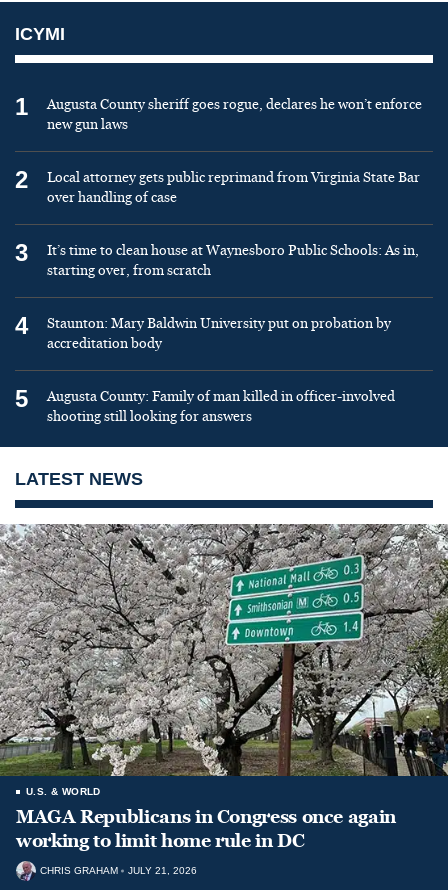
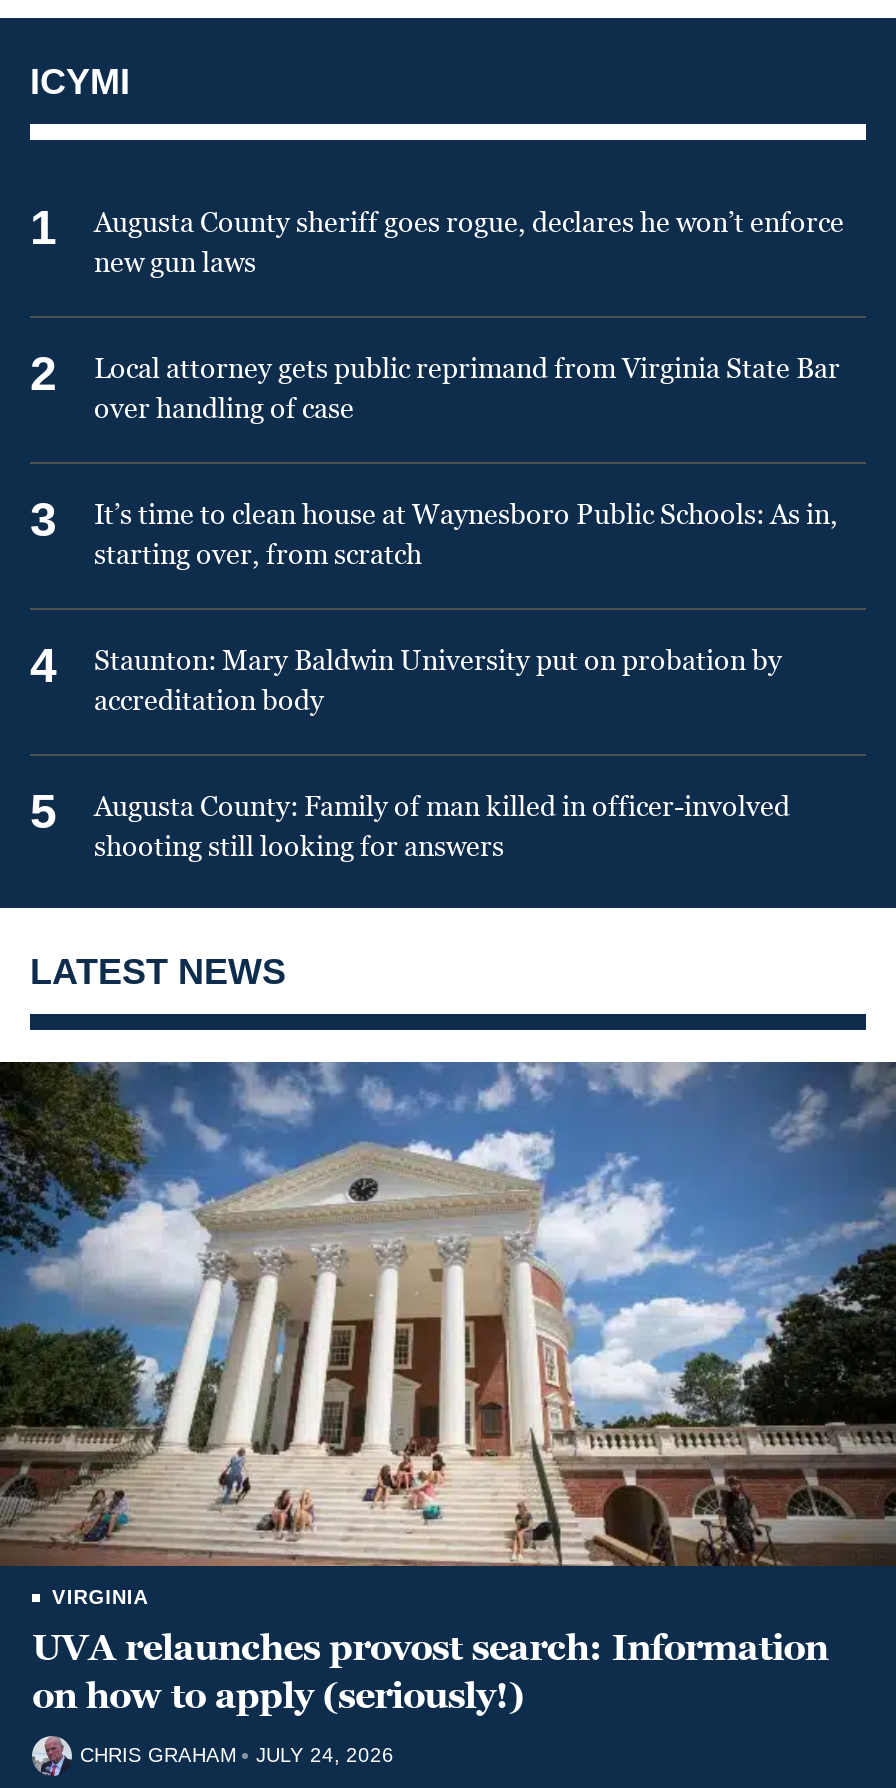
[3,523,445,853] [image] | U.S. & WORLD | MAGA Republicans in Congress once again | working to limit home rule in DC -> [6,1060,890,1720] [image] | VIRGINIA | UVA relaunches provost search: Information | on how to apply (seriously!)
[40,865,197,876] CHRIS GRAHAM JULY 21, 2026 -> [80,1744,394,1766] CHRIS GRAHAM JULY 24, 2026

